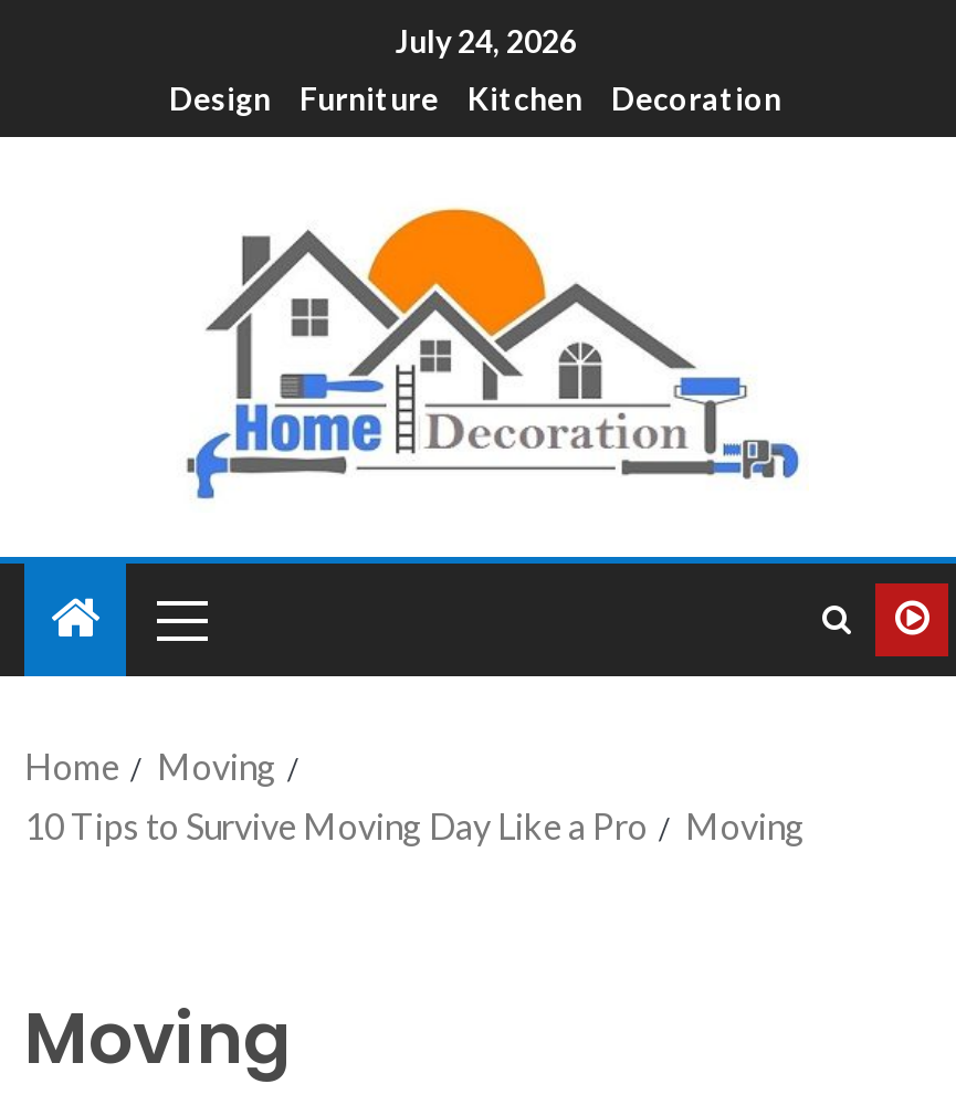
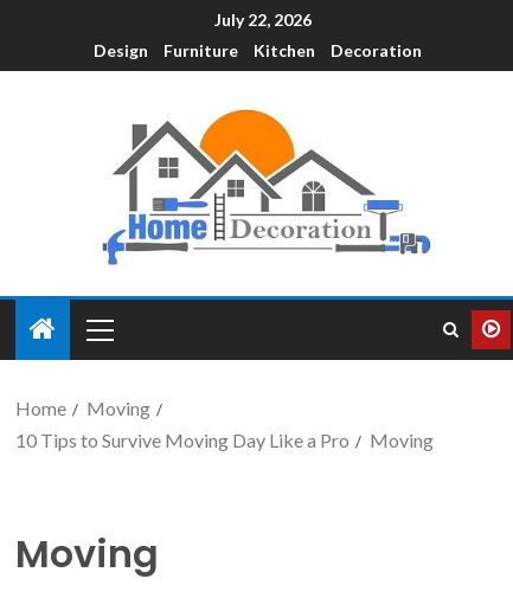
[396,23,577,61] July 24, 2026 -> [214,10,312,30] July 22, 2026

